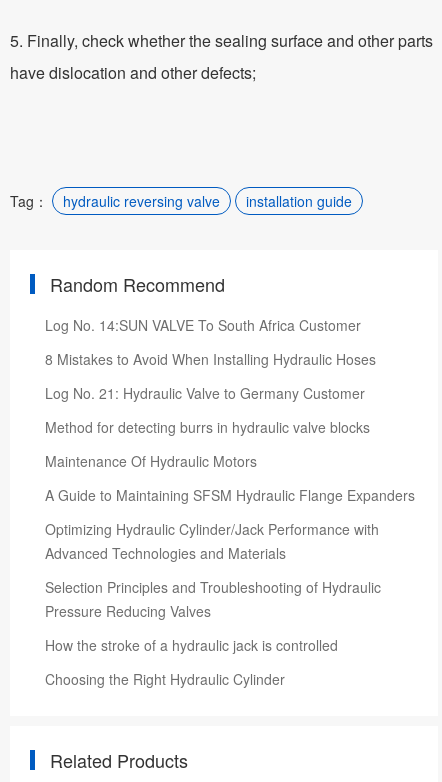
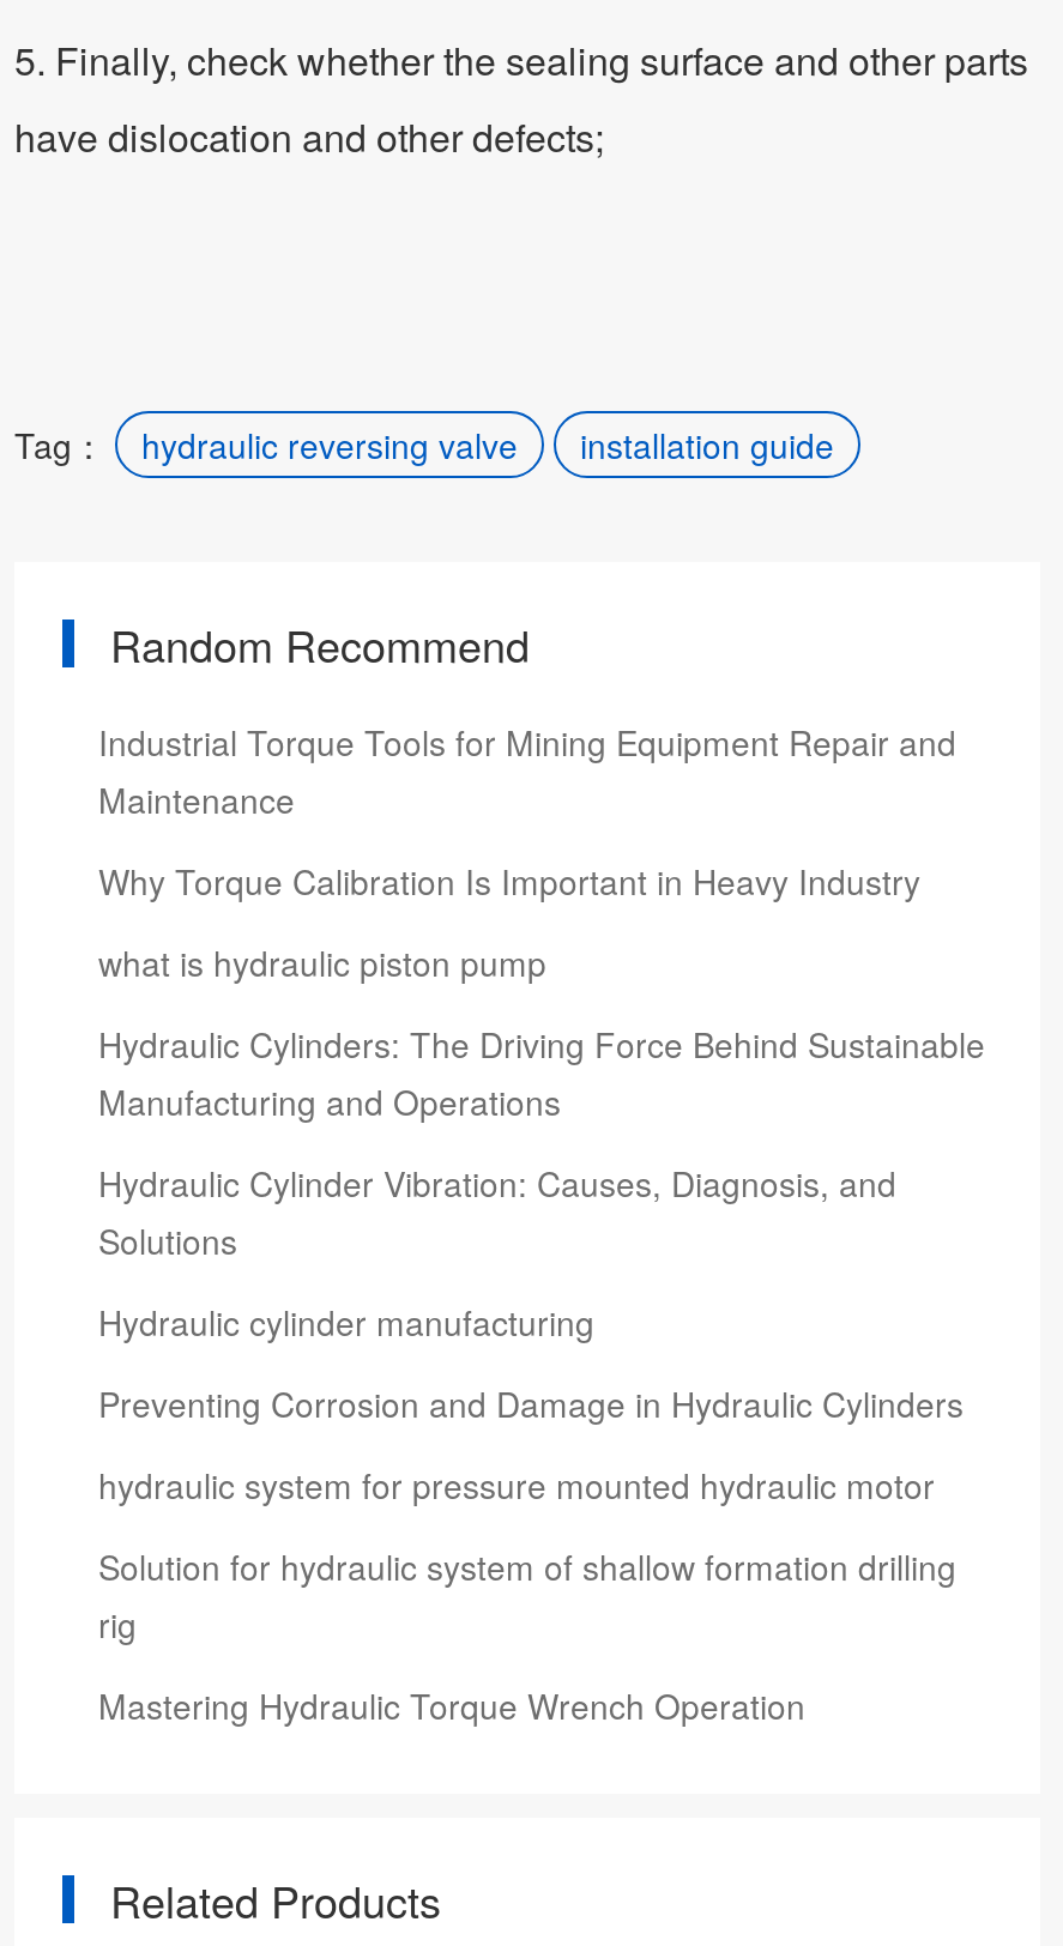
[45,315,361,335] Log No. 14:SUN VALVE To South Africa Customer -> [98,718,956,823] Industrial Torque Tools for Mining Equipment Repair and | Maintenance
[45,349,376,369] 8 Mistakes to Avoid When Installing Hydraulic Hoses -> [98,857,920,905] Why Torque Calibration Is Important in Heavy Industry
[45,383,365,403] Log No. 21: Hydraulic Valve to Germany Customer -> [98,938,546,986] what is hydraulic piston pump
[45,417,370,437] Method for detecting burrs in hydraulic valve blocks -> [98,1020,985,1125] Hydraulic Cylinders: The Driving Force Behind Sustainable | Manufacturing and Operations
[45,451,257,471] Maintenance Of Hydraulic Motors -> [98,1159,896,1264] Hydraulic Cylinder Vibration: Causes, Diagnosis, and | Solutions
[45,485,415,505] A Guide to Maintaining SFSM Hydraulic Flange Expanders -> [98,1298,594,1346] Hydraulic cylinder manufacturing
[45,519,379,563] Optimizing Hydraulic Cylinder/Jack Performance with | Advanced Technologies and Materials -> [98,1379,964,1427] Preventing Corrosion and Damage in Hydraulic Cylinders
[45,577,381,621] Selection Principles and Troubleshooting of Hydraulic | Pressure Reducing Valves -> [98,1461,935,1509] hydraulic system for pressure mounted hydraulic motor
[45,635,338,655] How the stroke of a hydraulic jack is controlled -> [98,1542,956,1648] Solution for hydraulic system of shallow formation drilling | rig
[45,669,285,689] Choosing the Right Hydraulic Cylinder -> [98,1681,805,1729] Mastering Hydraulic Torque Wrench Operation

